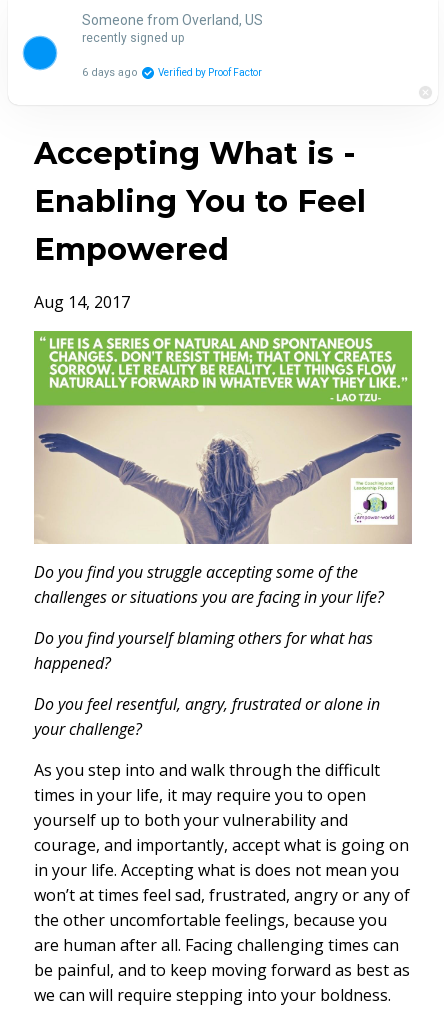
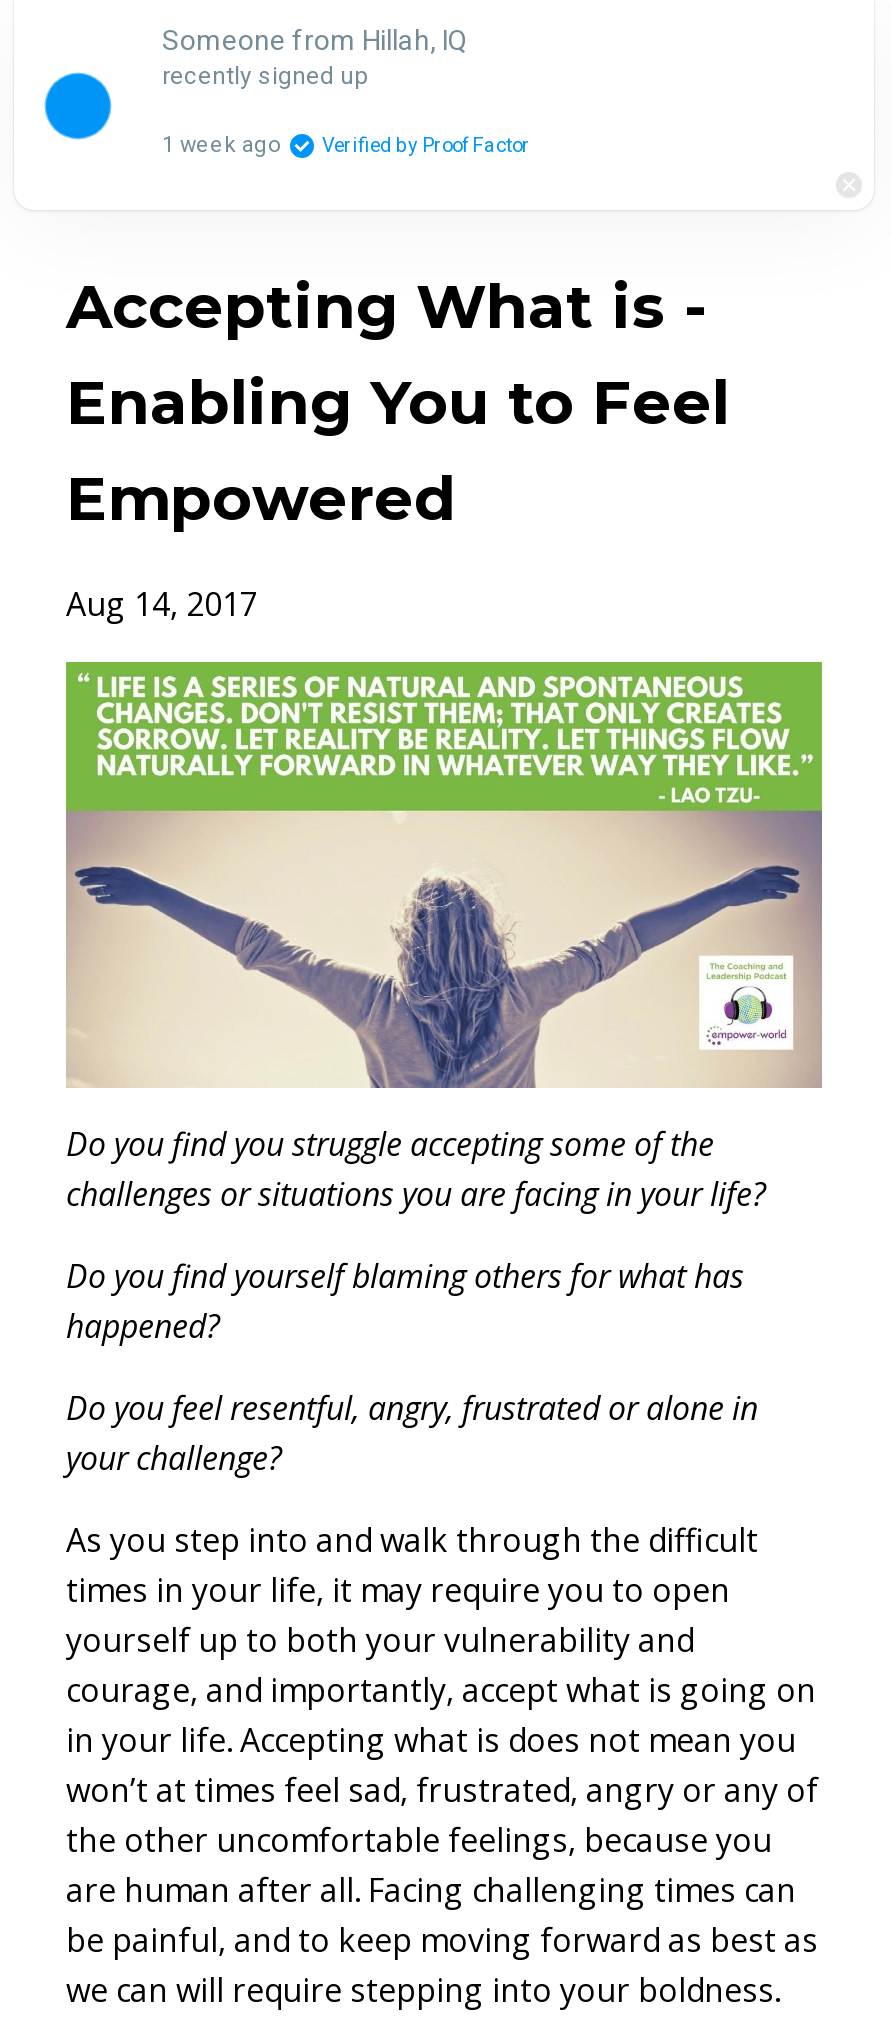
[82,12,263,28] Someone from Overland, US -> [162,25,468,57] Someone from Hillah, IQ
[82,66,262,79] 6 days ago Verified by Proof Factor -> [162,133,530,159] 1 week ago Verified by Proof Factor

